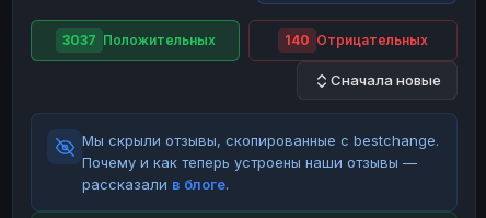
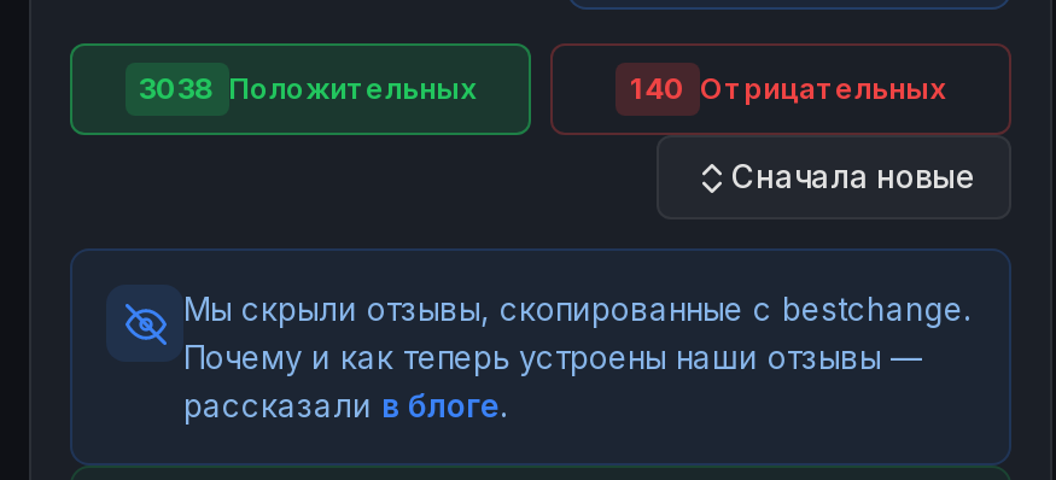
[62,32,215,48] 3037 Положительных -> [139,70,477,106] 3038 Положительных

